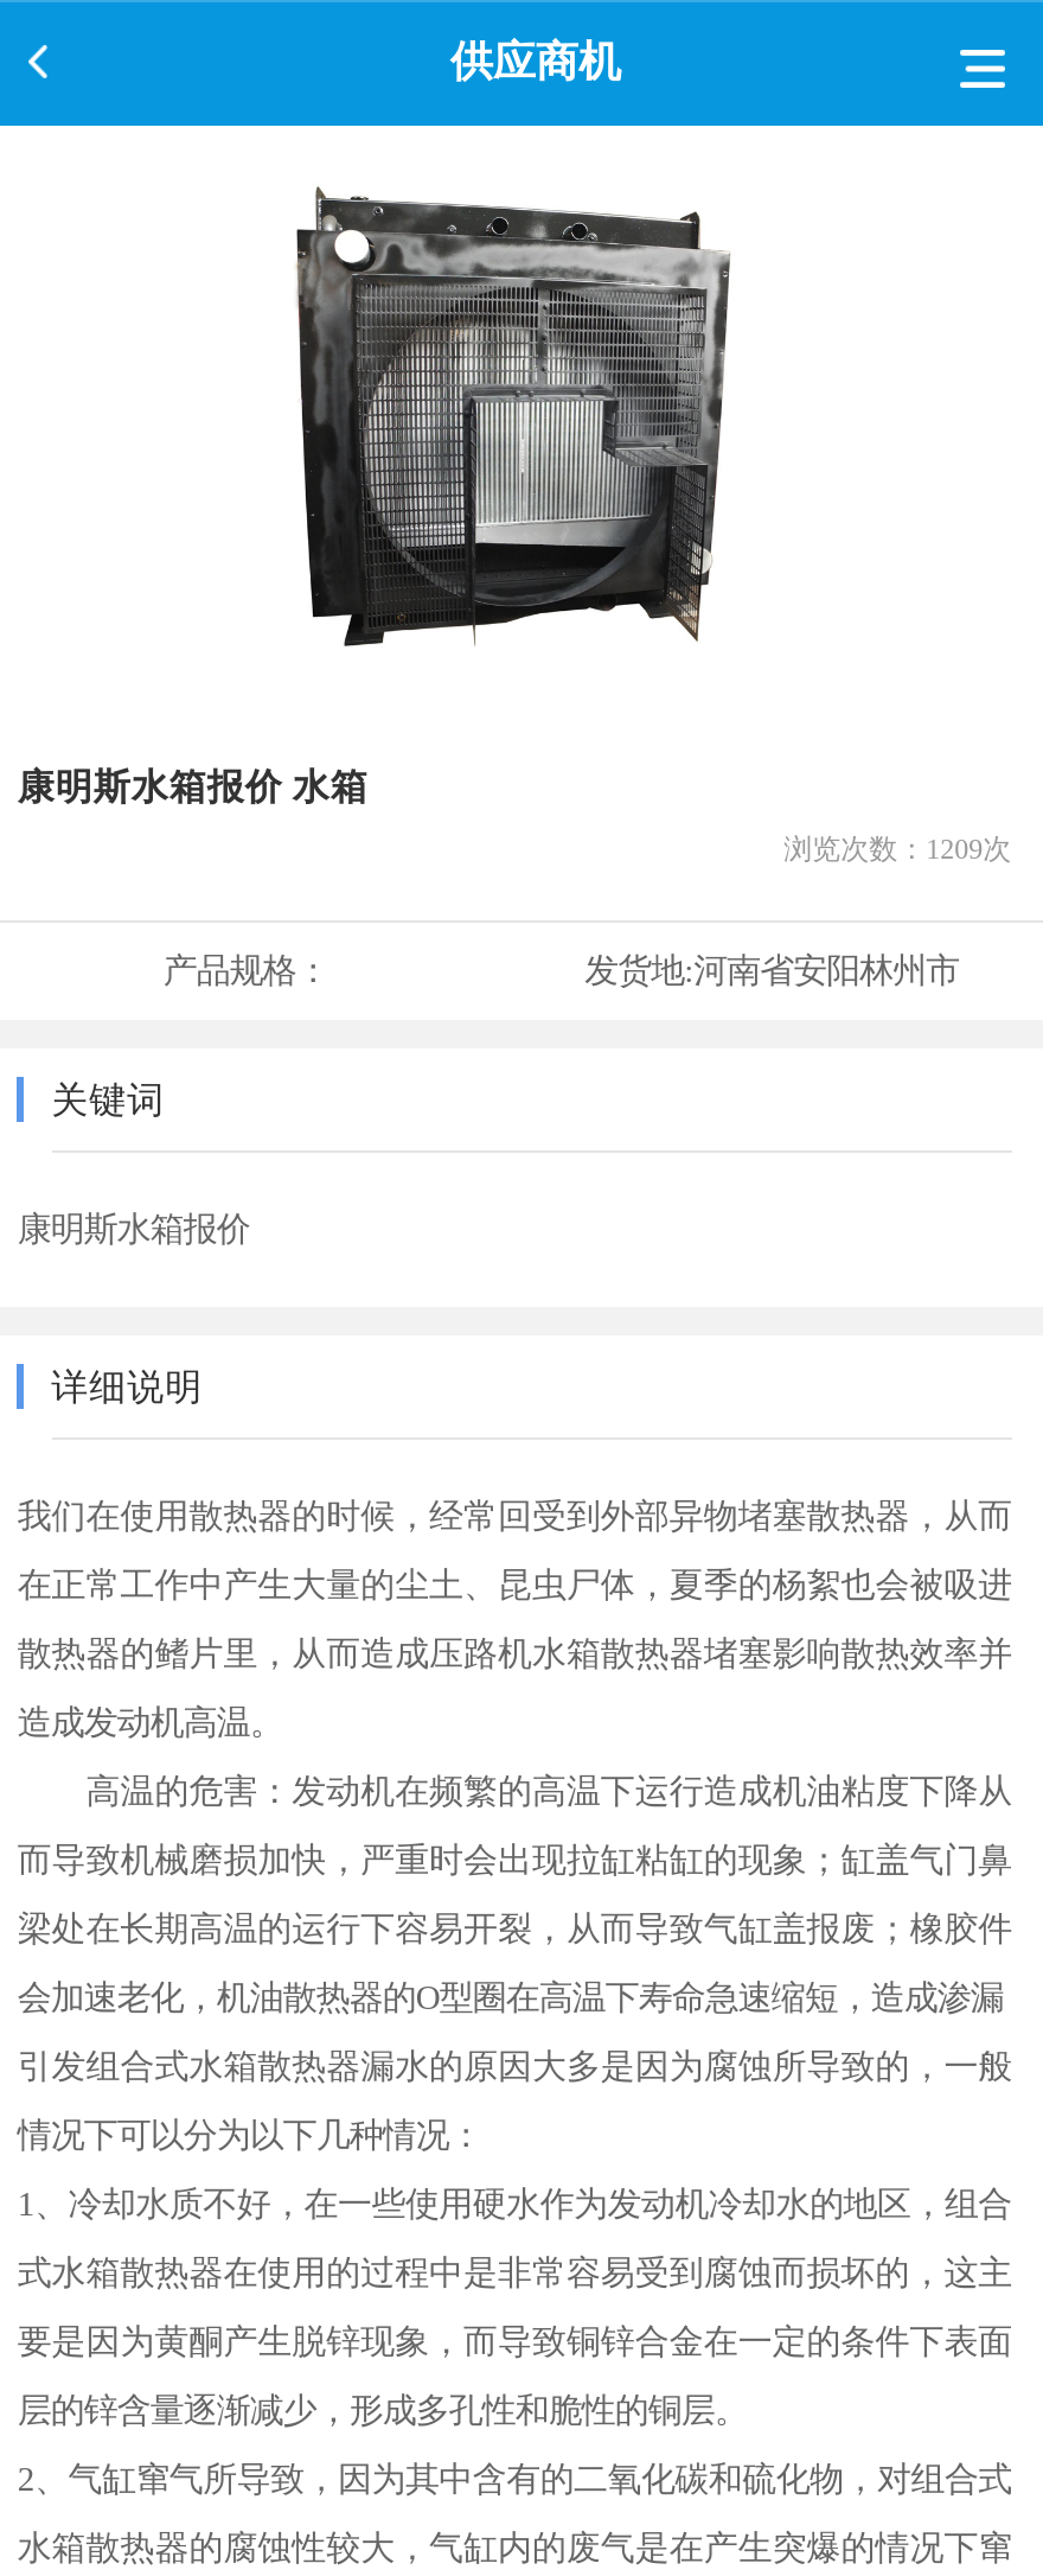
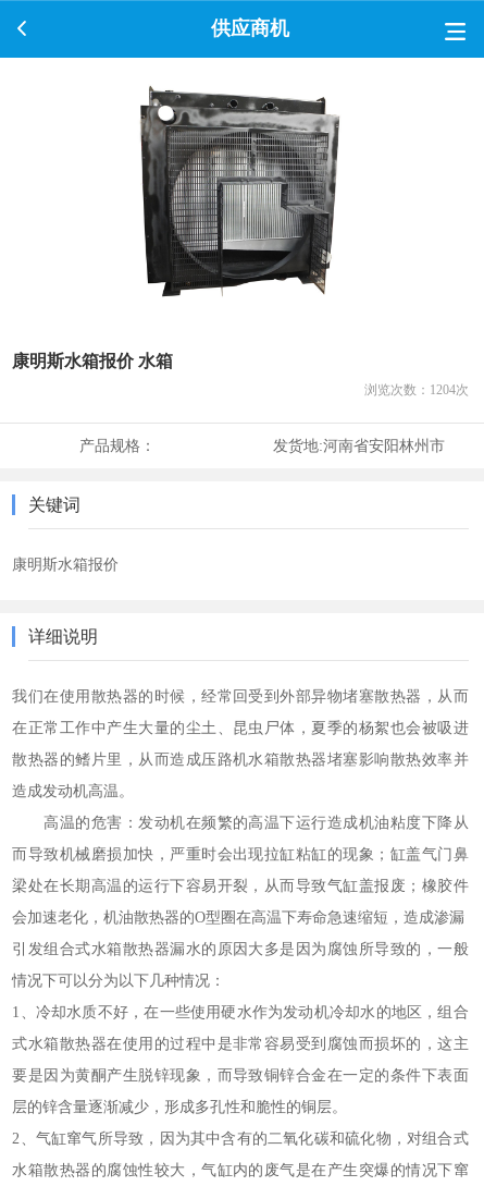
[784,832,1011,865] 浏览次数：1209次 -> [364,382,468,397] 浏览次数：1204次

